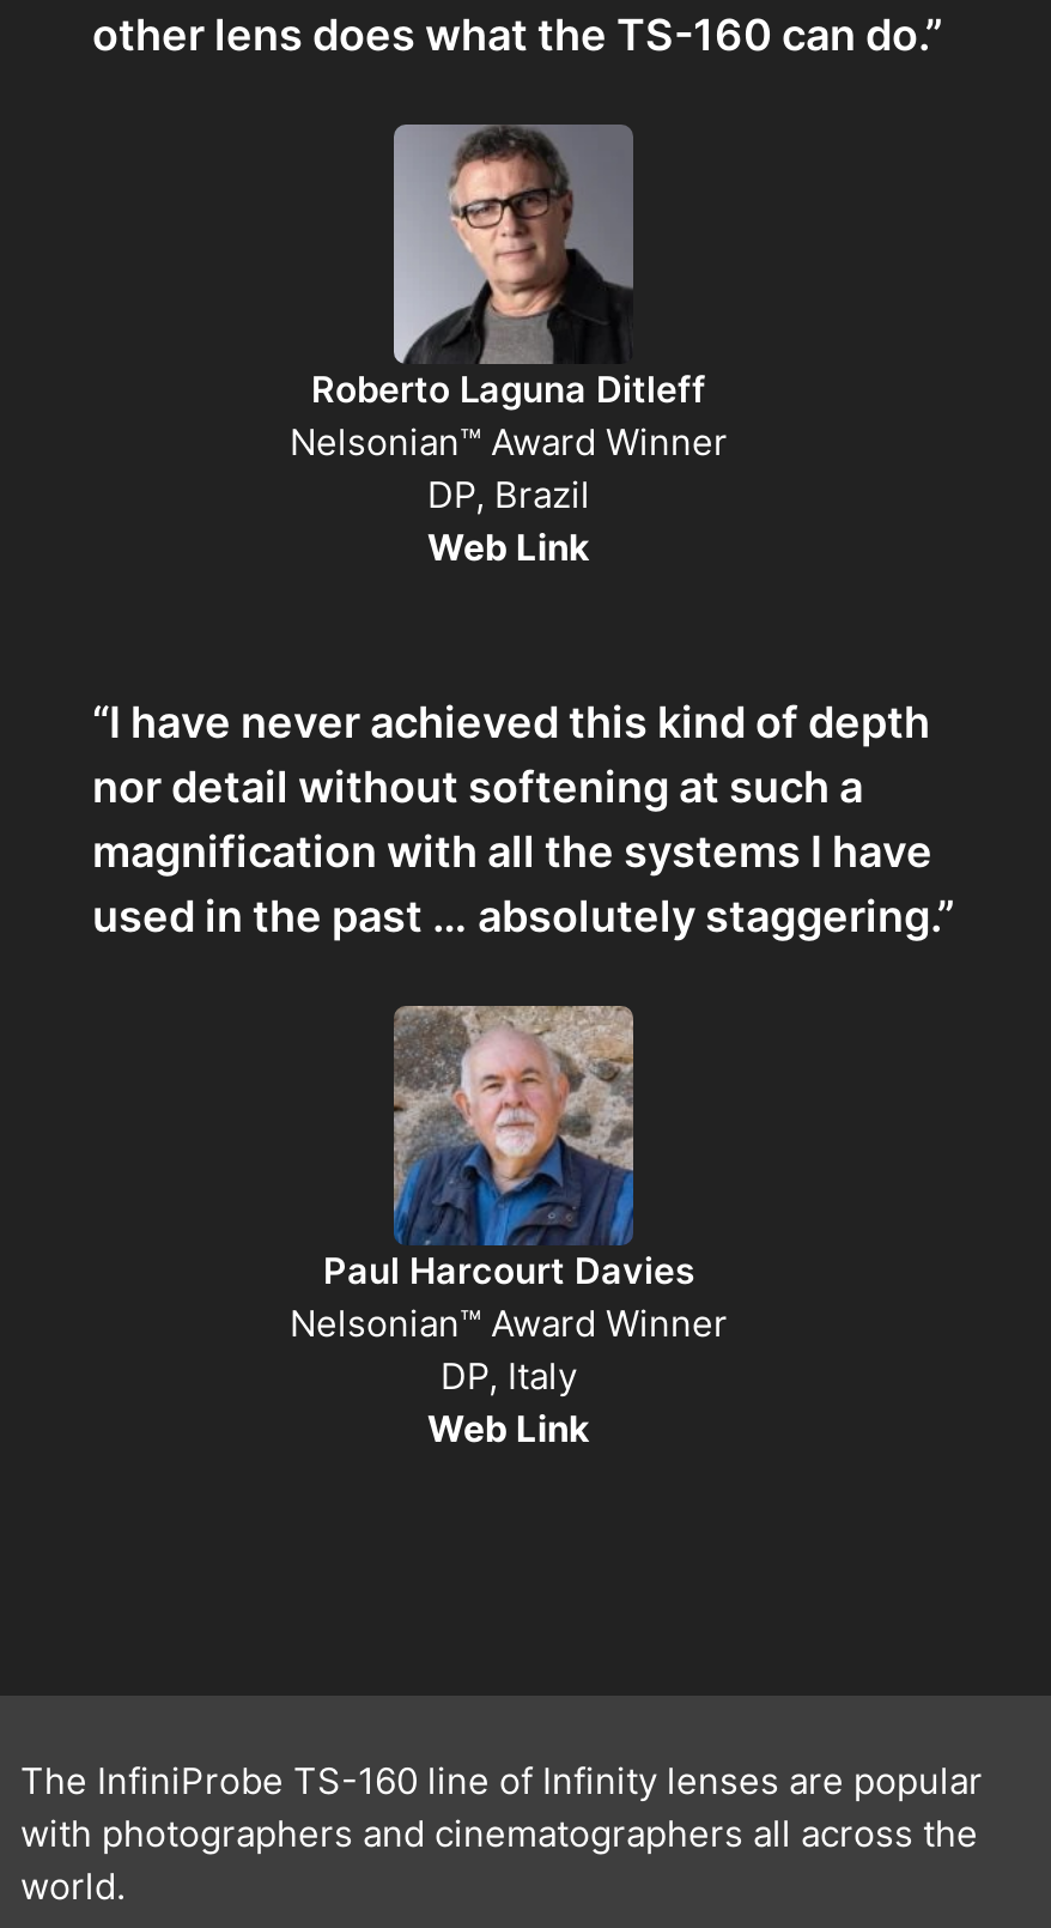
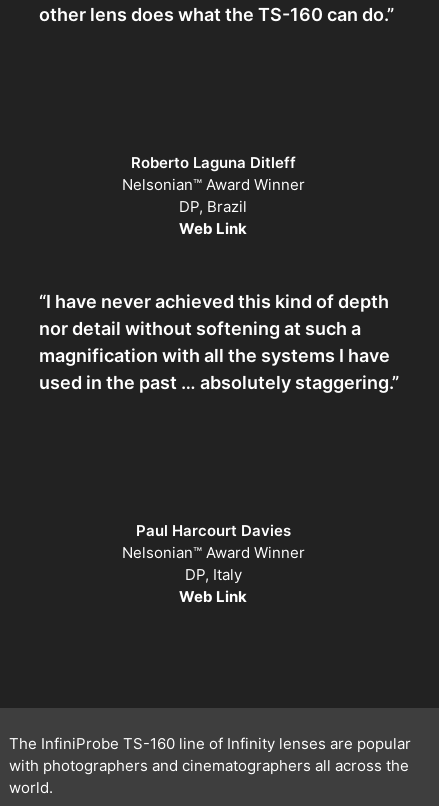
[391,122,636,359] [image] -> none
[391,1004,636,1241] [image] -> none

